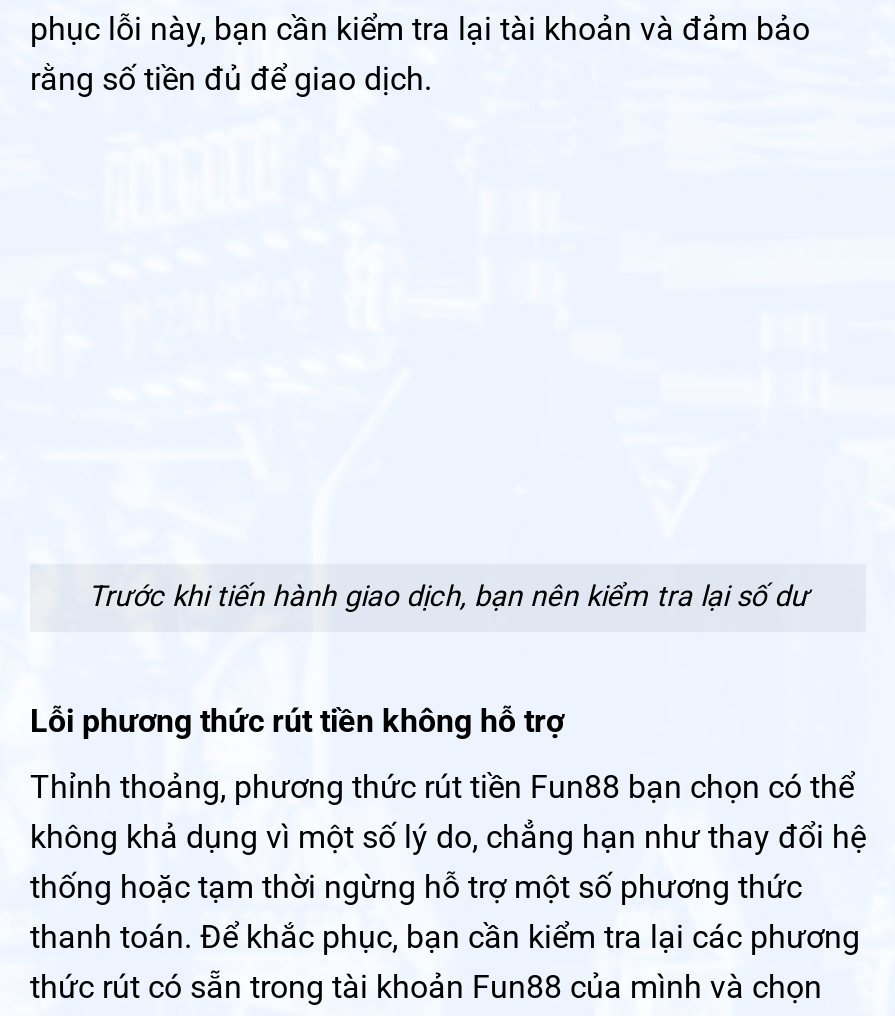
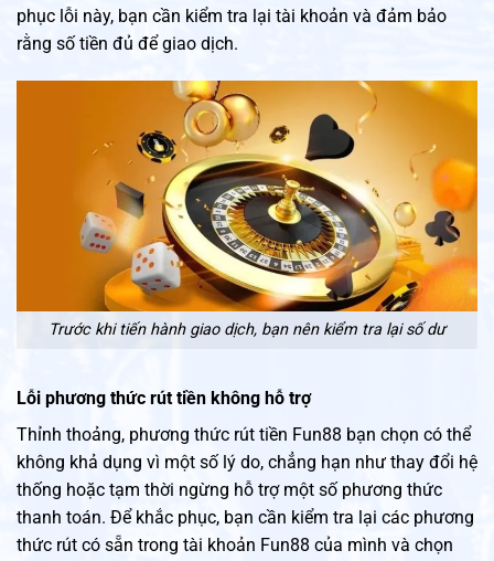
none -> [15,80,479,313] [image]

